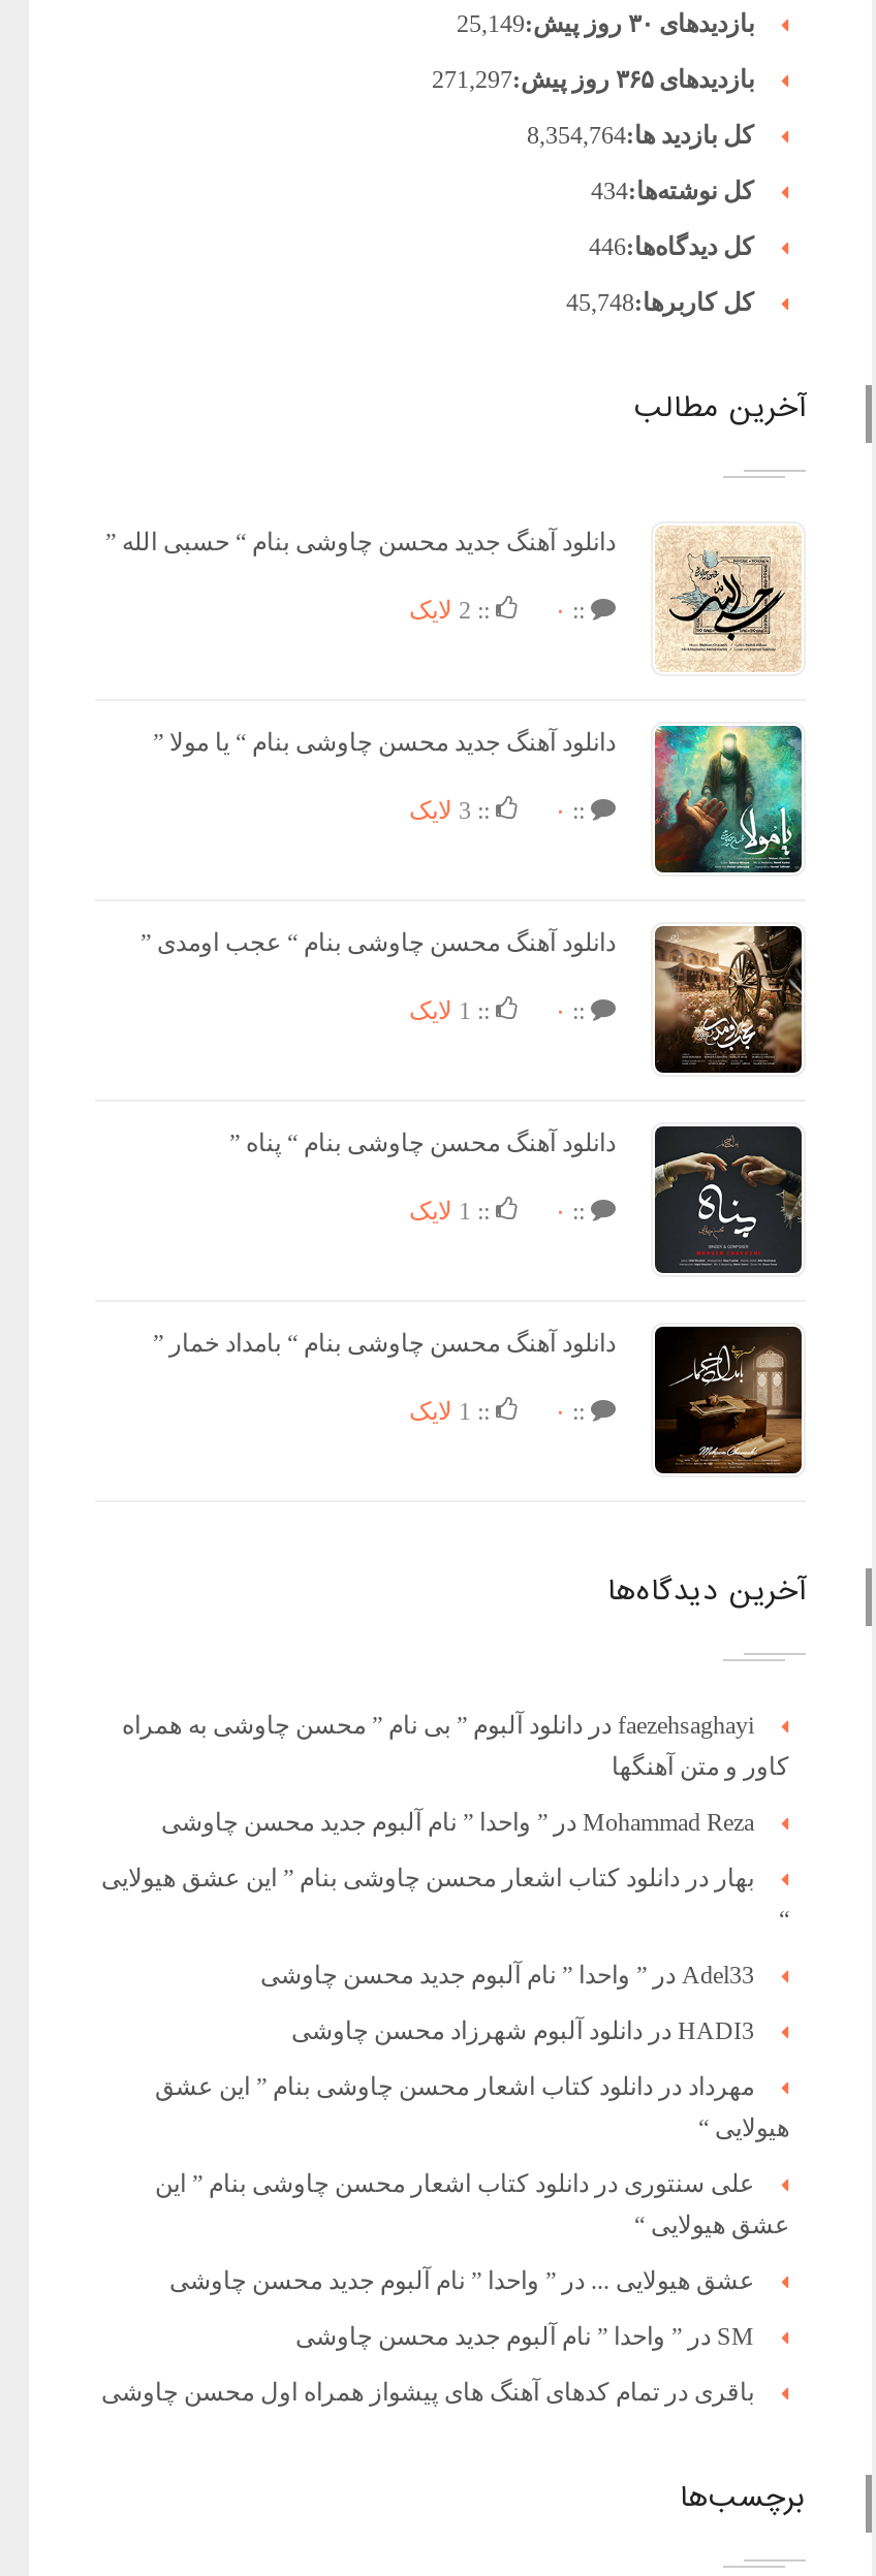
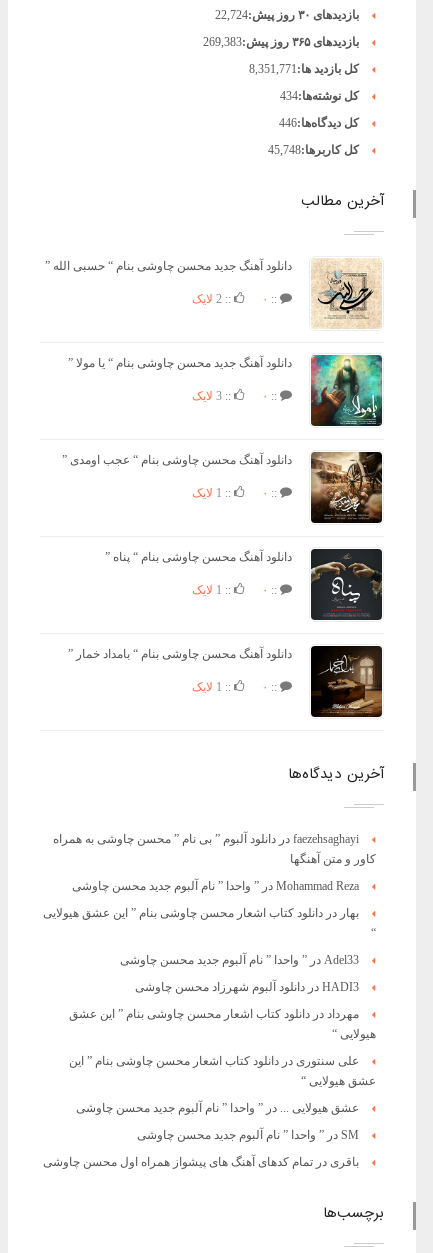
[457,9,525,38] 25,149 -> [215,8,248,22] 22,724
[432,65,512,94] 271,297 -> [203,35,242,49] 269,383
[527,121,754,150] کل بازدید ها:8,354,764 -> [249,62,359,76] کل بازدید ها:8,351,771

